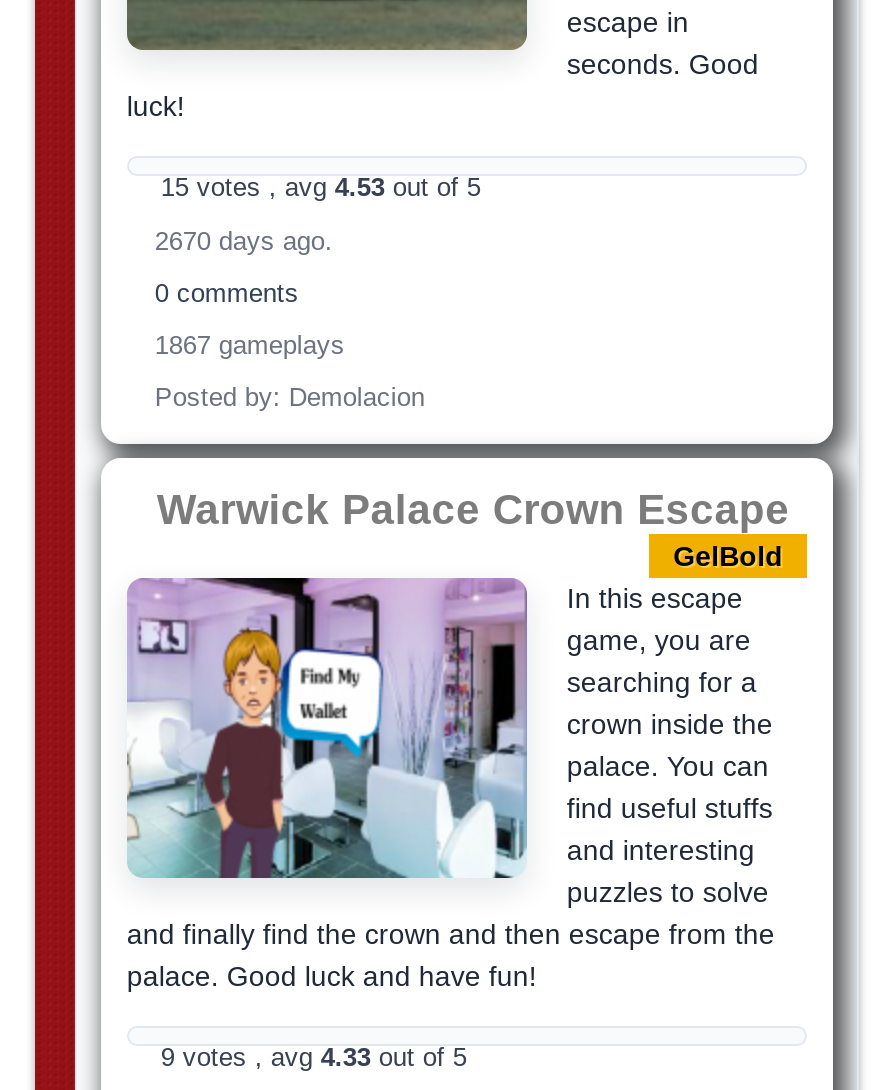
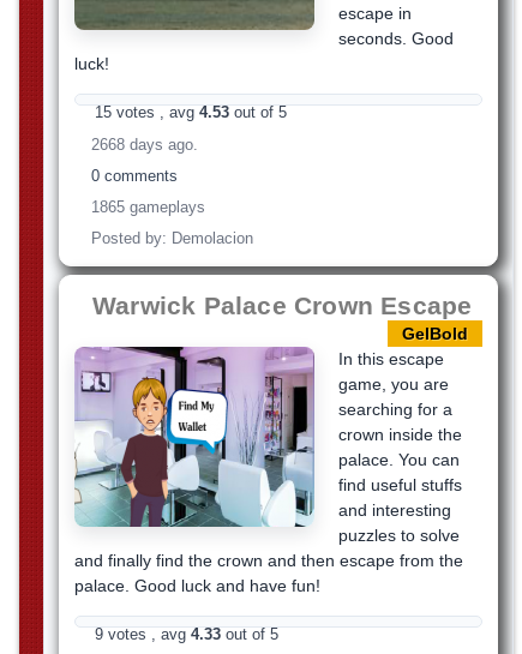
[155,225,333,255] 2670 days ago. -> [91,135,198,153] 2668 days ago.
[155,329,345,359] 1867 gameplays -> [91,197,205,215] 1865 gameplays

